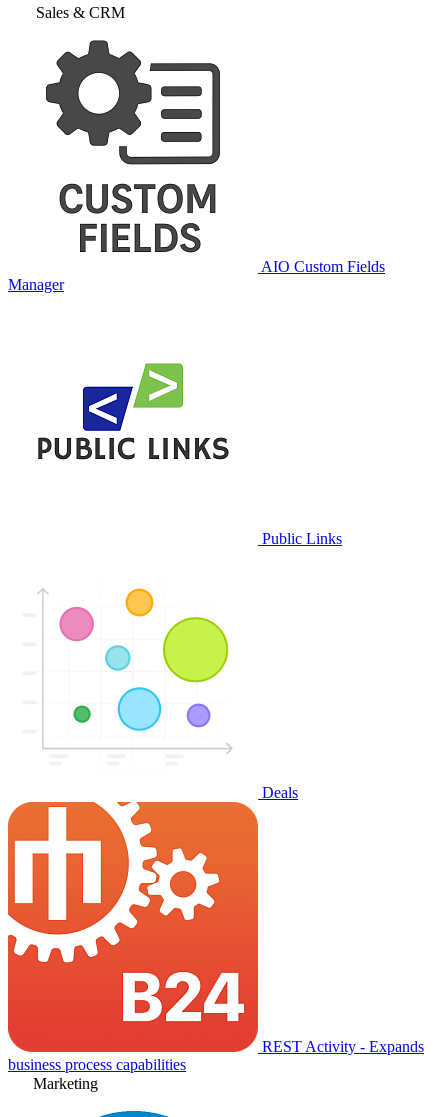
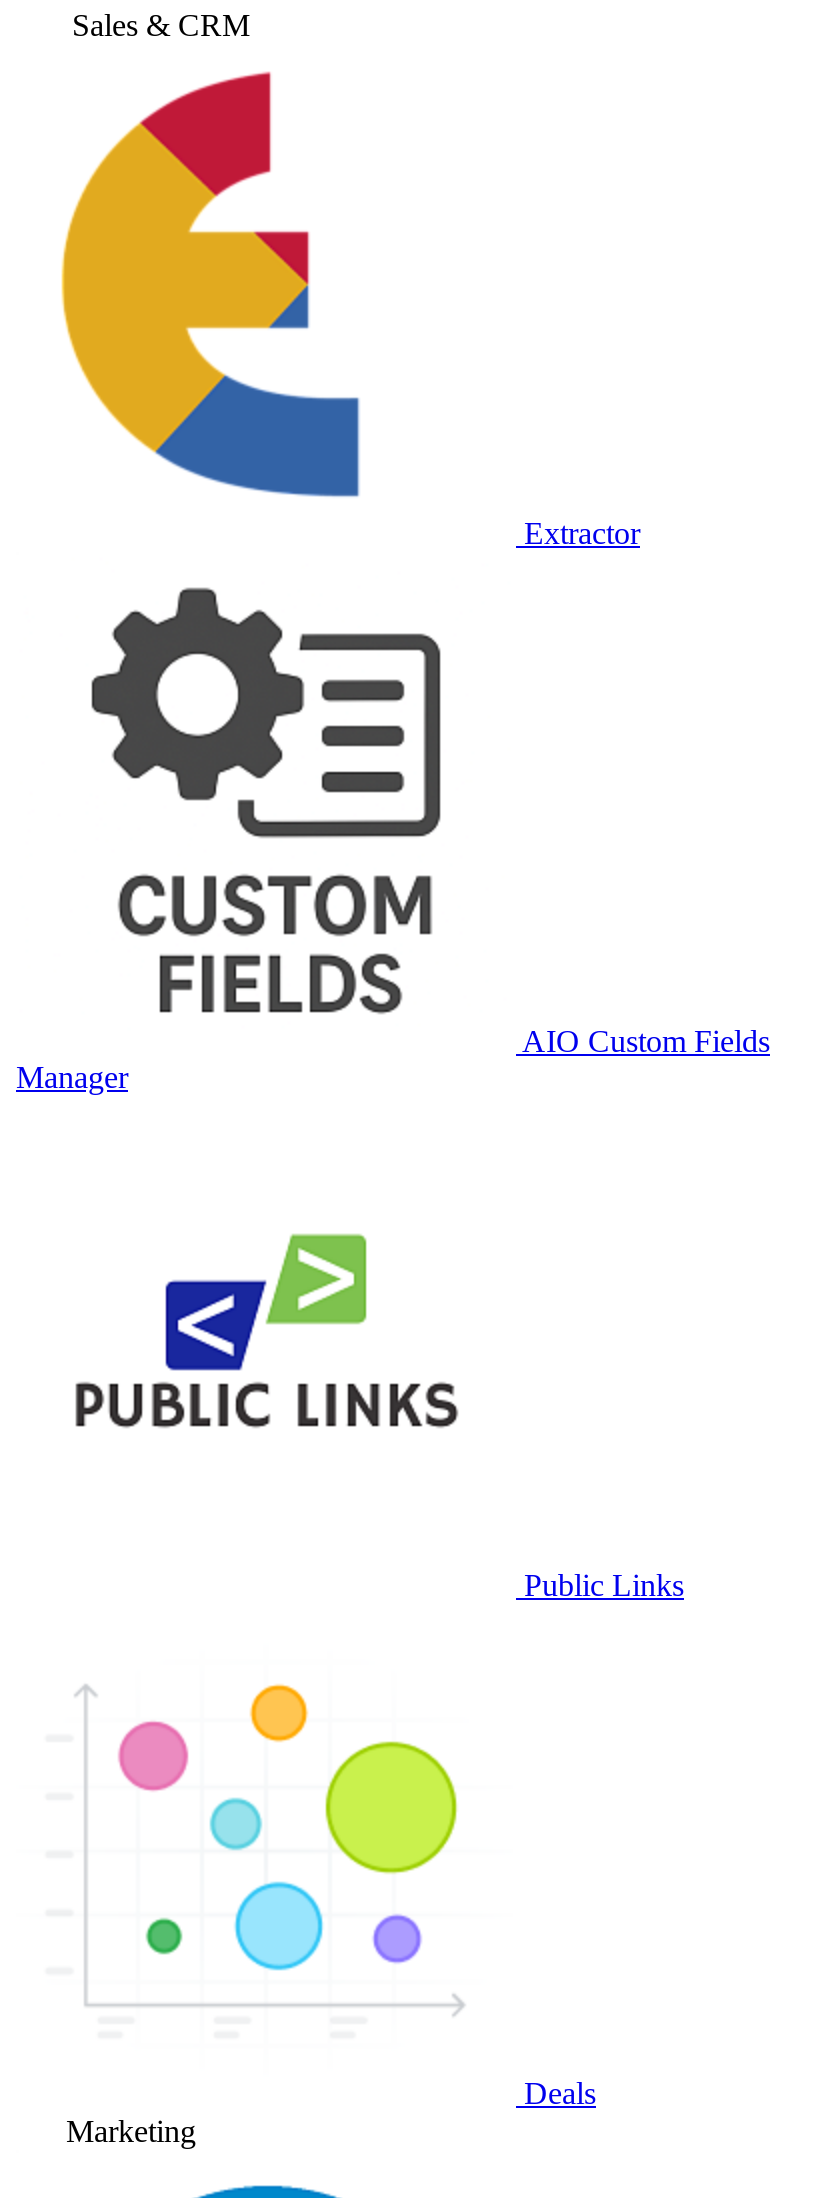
none -> [60,70,360,498] [image]
none -> [524,516,640,550] Extractor
moved [8,258,385,801] -> [16,1024,770,2110]: AIO Custom Fields | Manager | Public Links | Deals
[7,801,424,1073] [image] | REST Activity - Expands | business process capabilities -> none

